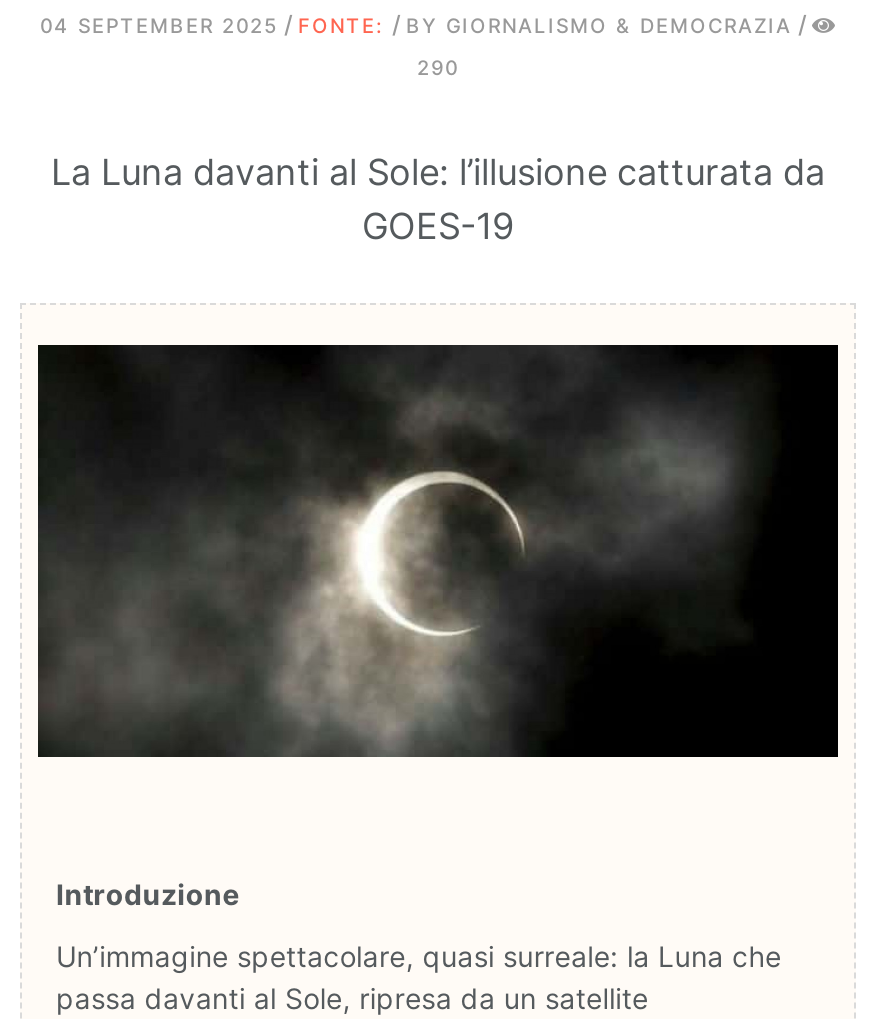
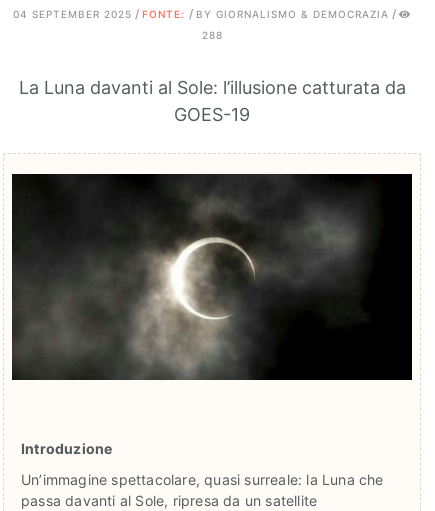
[417,55,459,79] 290 -> [201,29,222,41] 288

